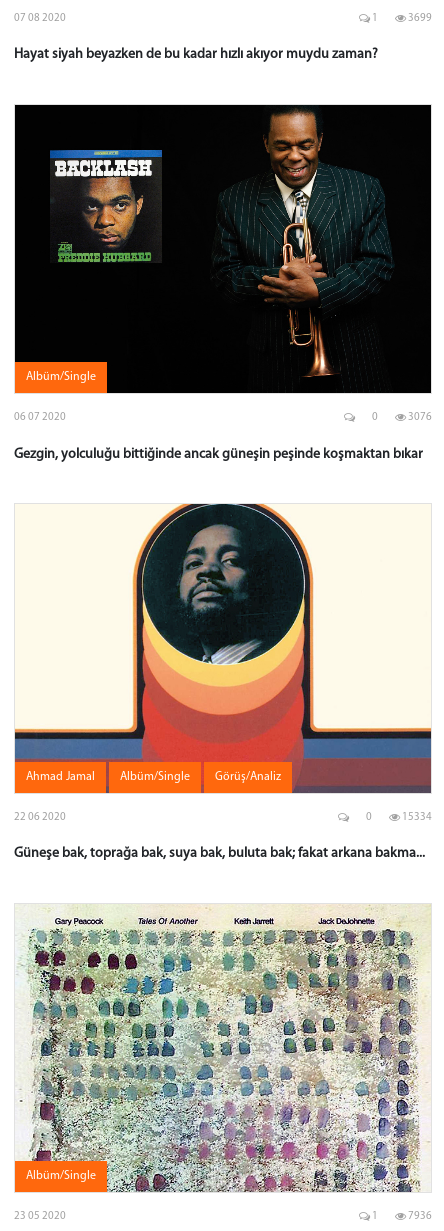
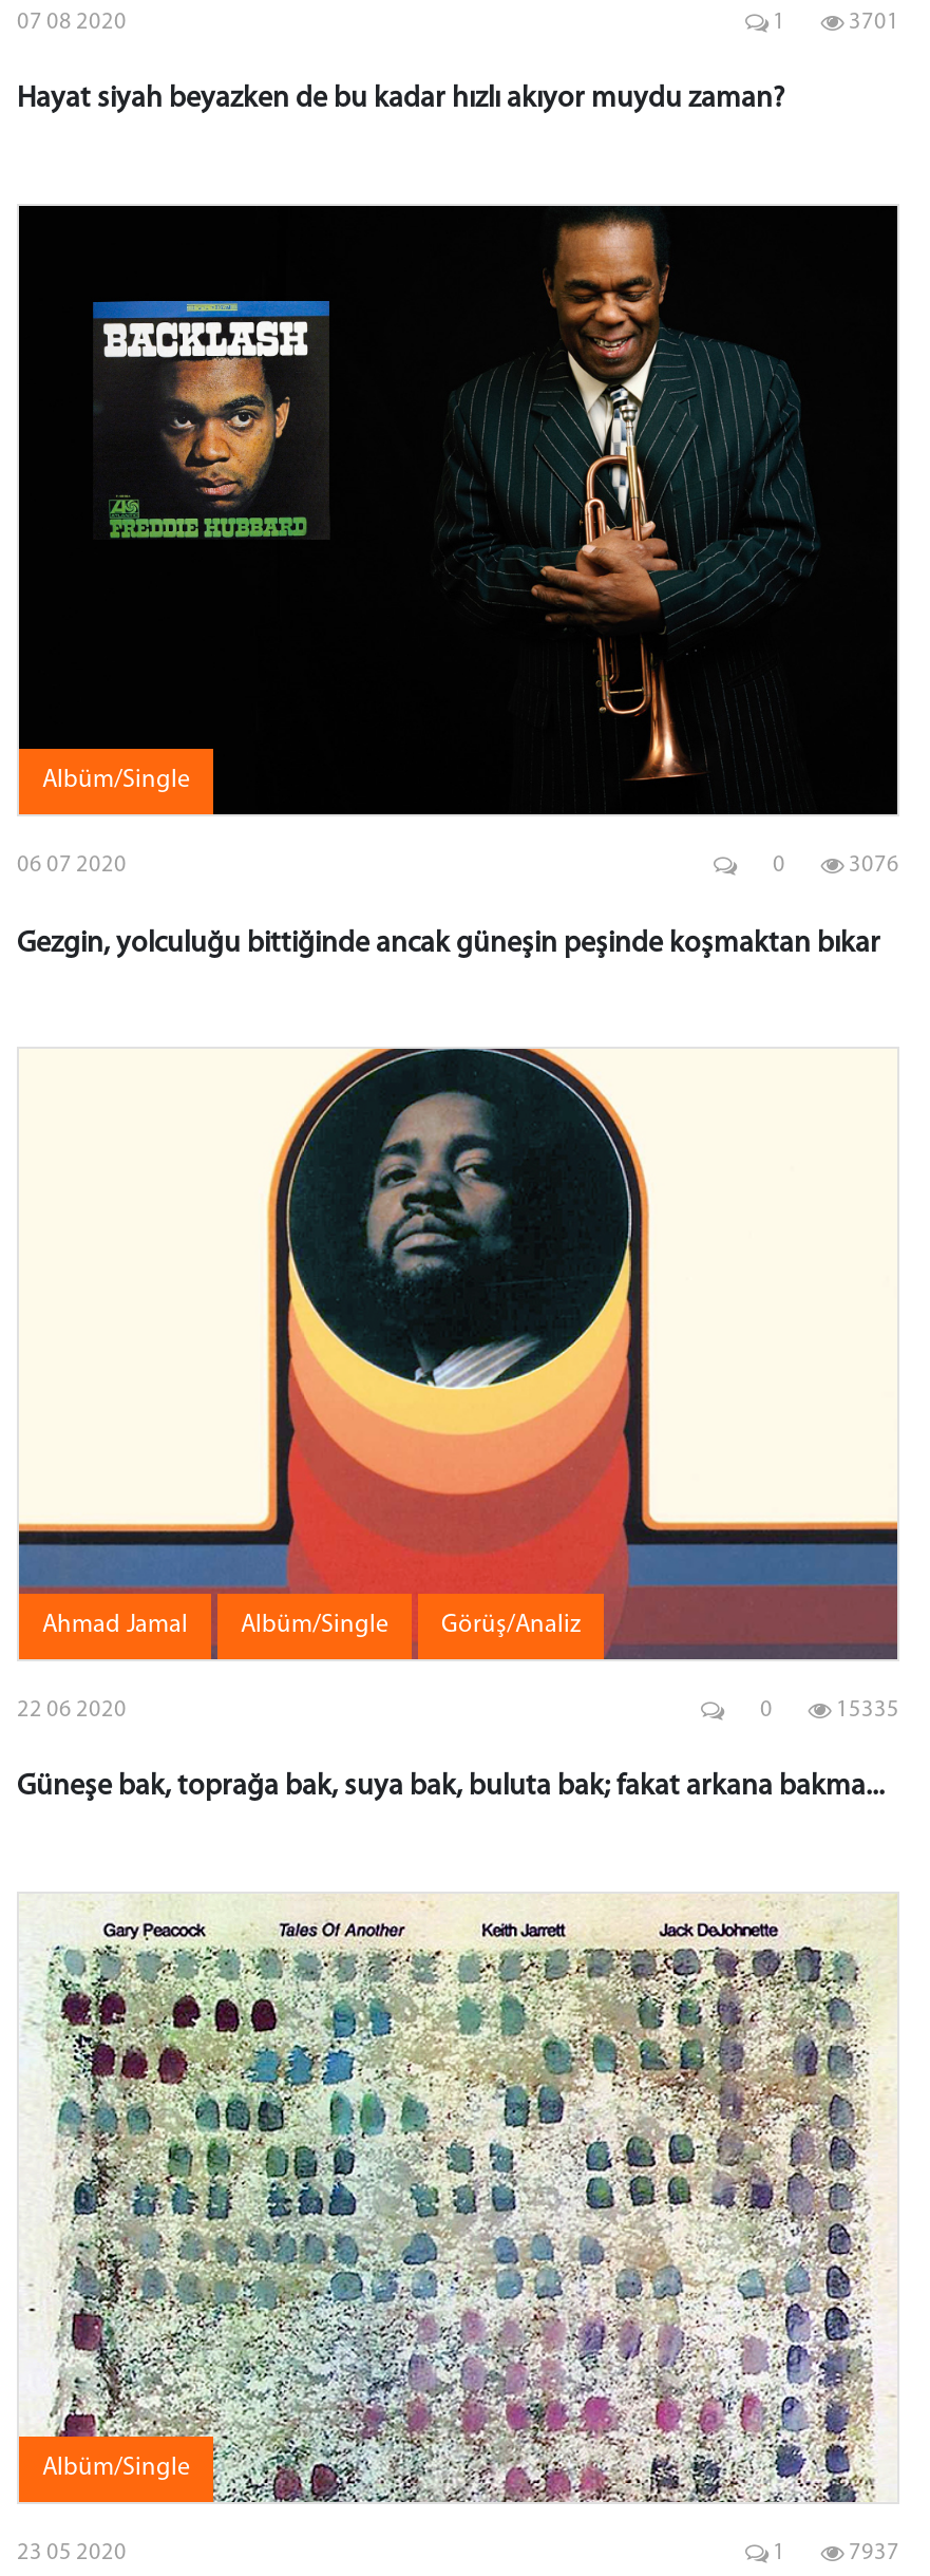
[408,13,432,24] 3699 -> [849,12,899,35] 3701
[402,812,432,823] 15334 -> [836,1699,899,1722] 15335
[408,1211,432,1222] 7936 -> [849,2542,899,2565] 7937

